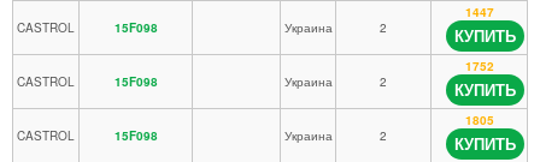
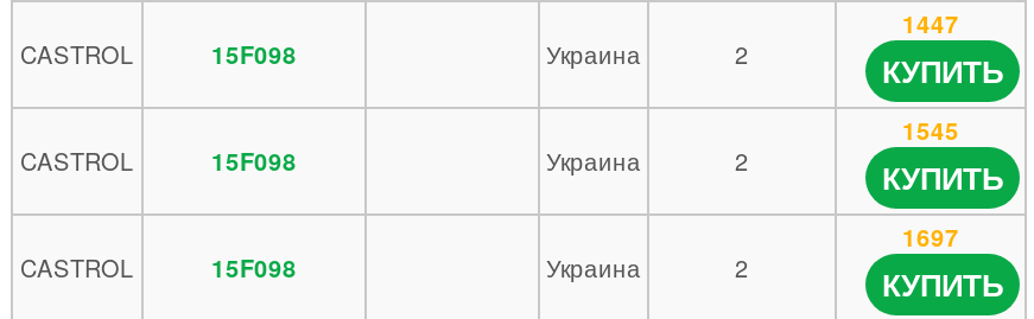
[465,58,494,74] 1752 -> [902,114,959,147] 1545
[465,112,494,128] 1805 -> [902,221,959,254] 1697

